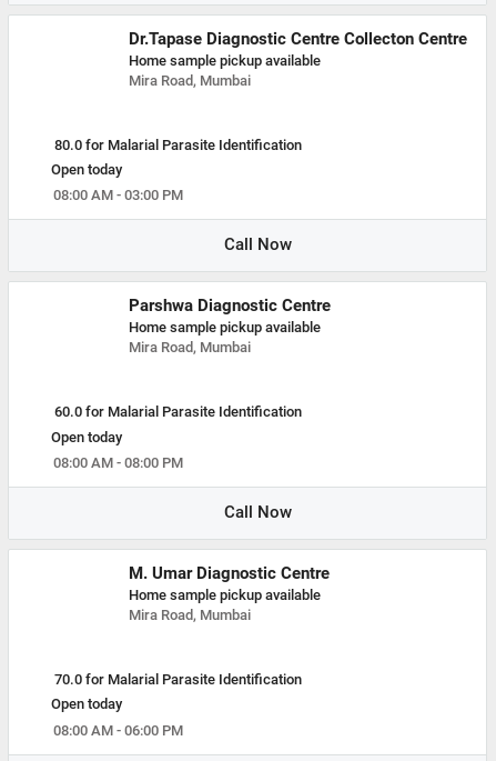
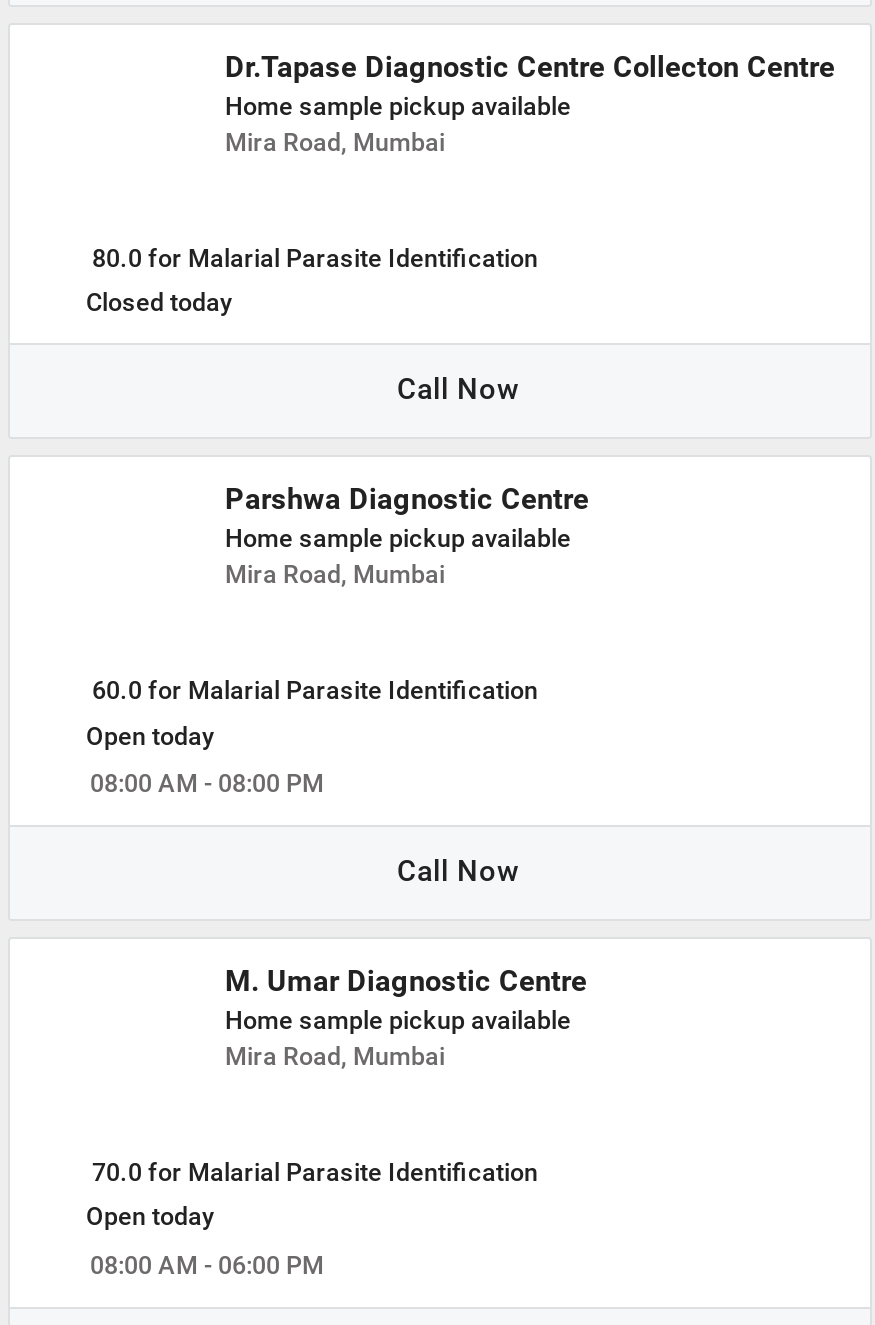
[51,161,183,204] Open today | 08:00 AM - 03:00 PM -> [86,287,232,317] Closed today

